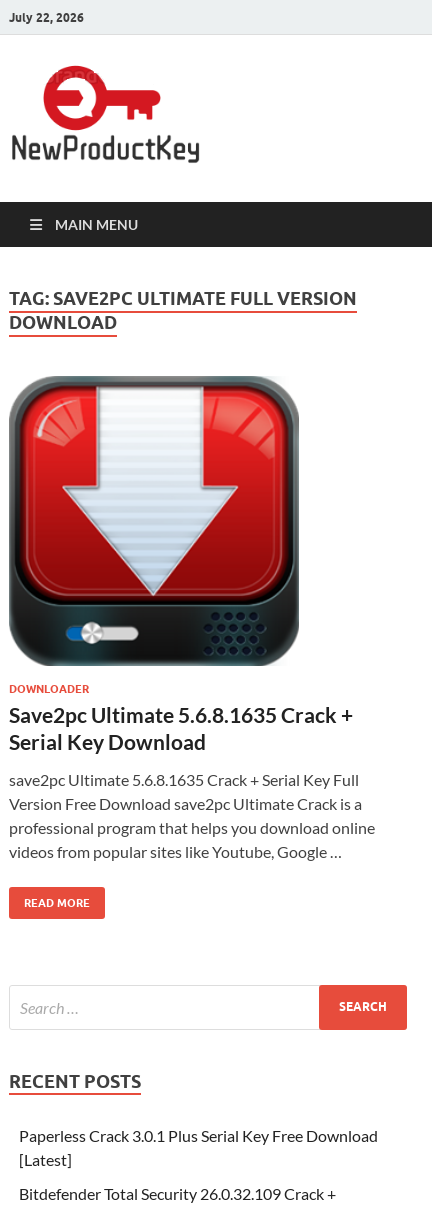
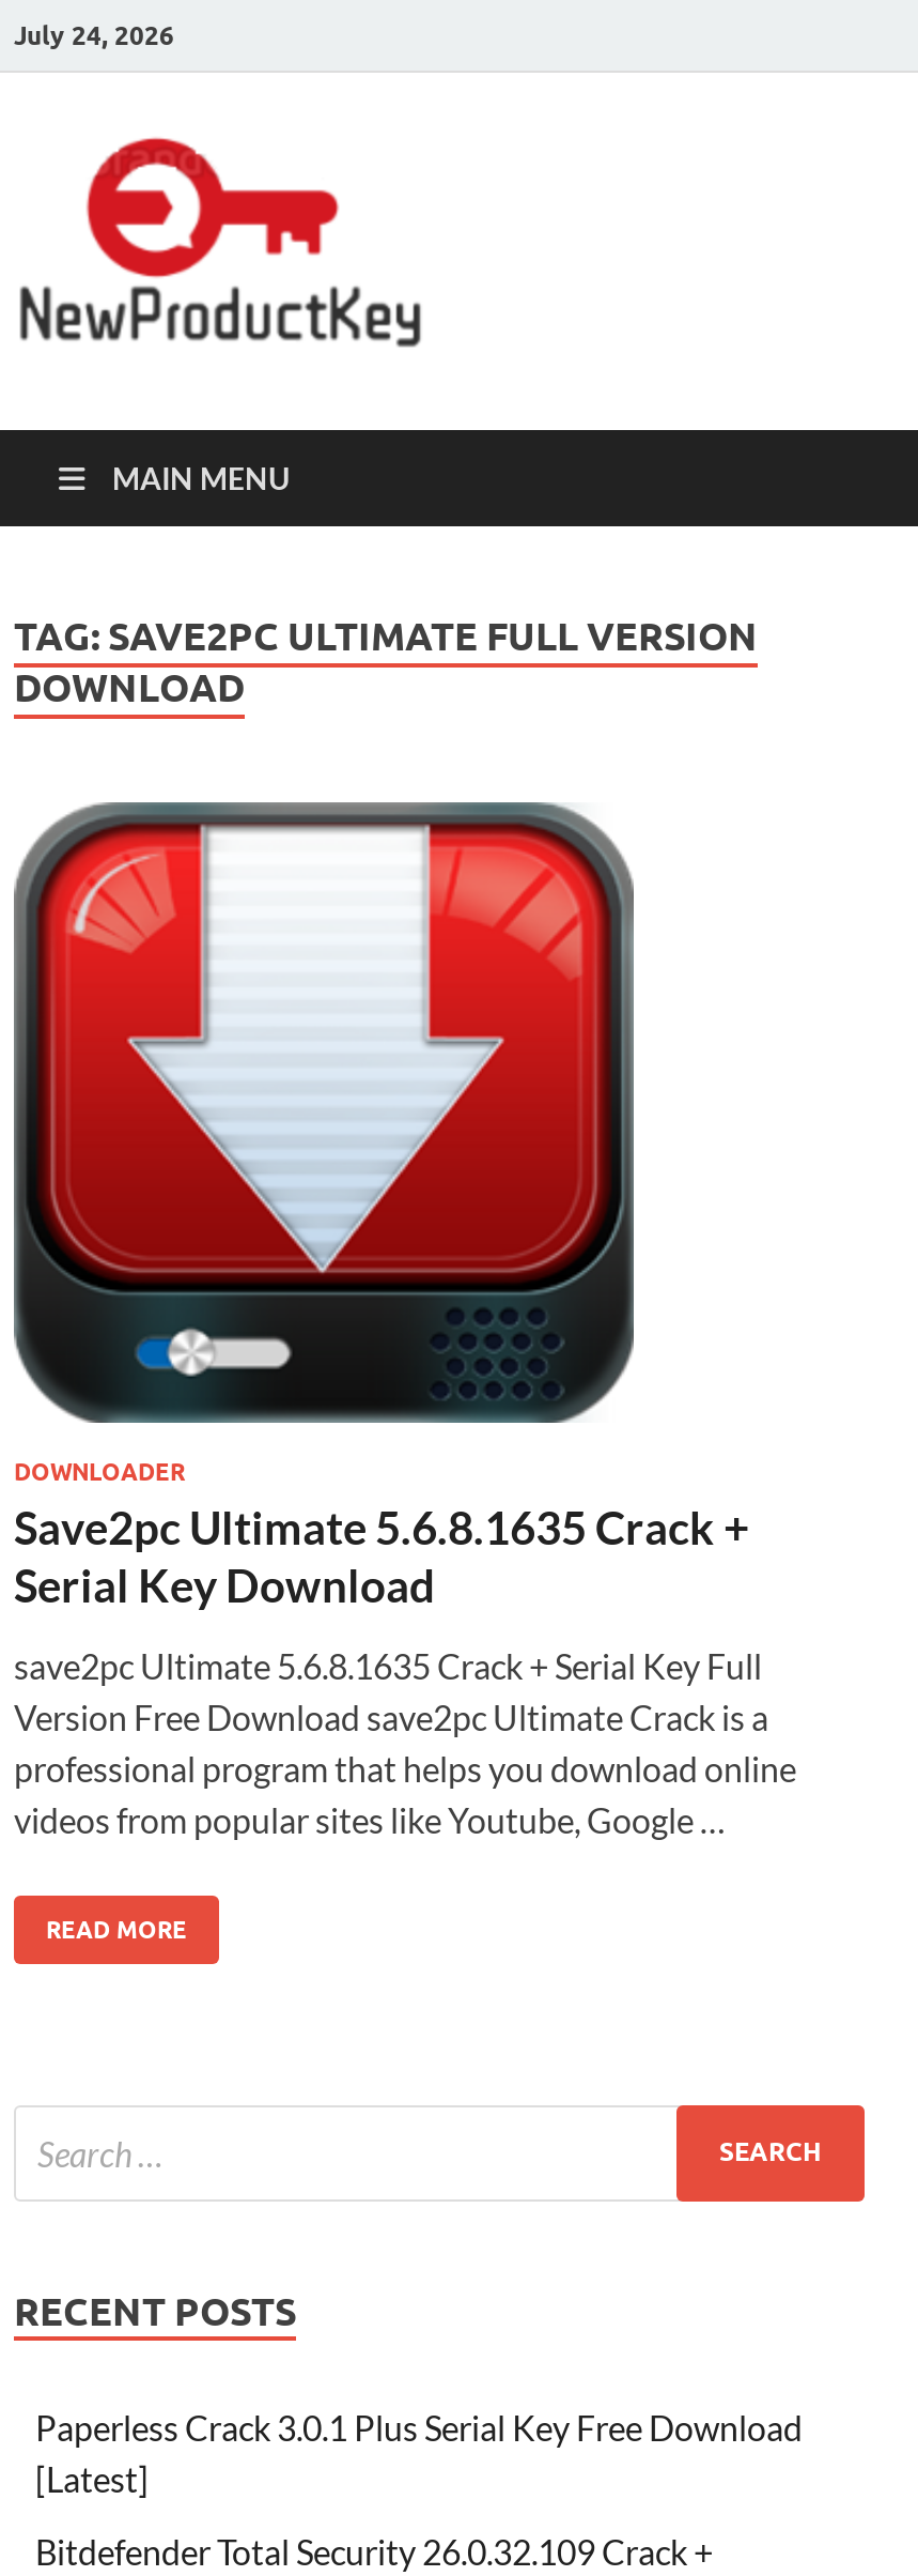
[9,9,84,24] July 22, 2026 -> [14,18,174,50] July 24, 2026

